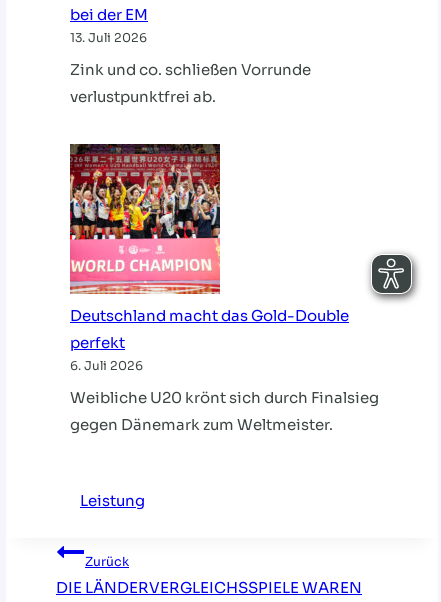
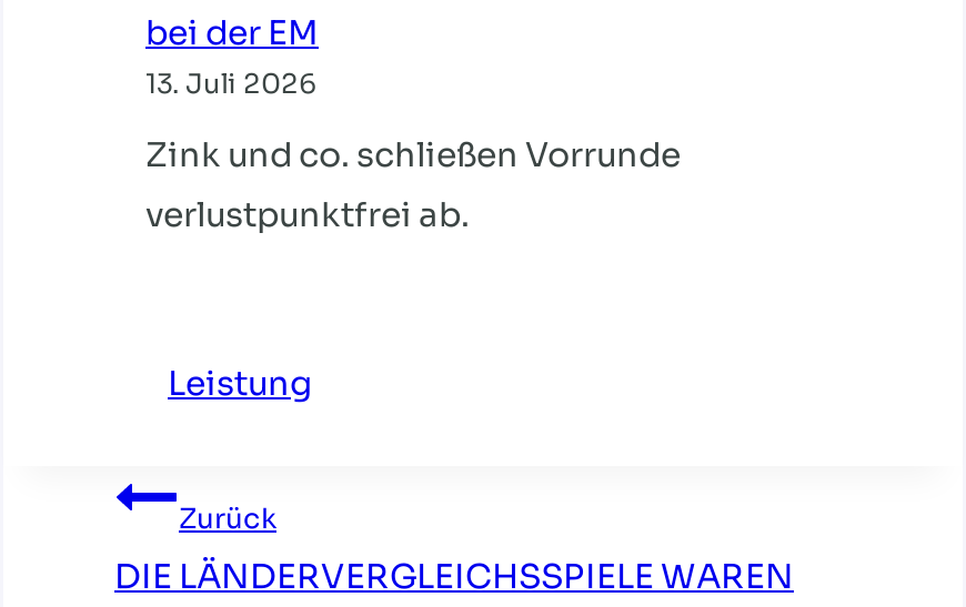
[69,143,379,434] [image] | Deutschland macht das Gold-Double | perfekt | 6. Juli 2026 | Weibliche U20 krönt sich durch Finalsieg | gegen Dänemark zum Weltmeister. -> none
[369,253,418,301] [image] -> none

